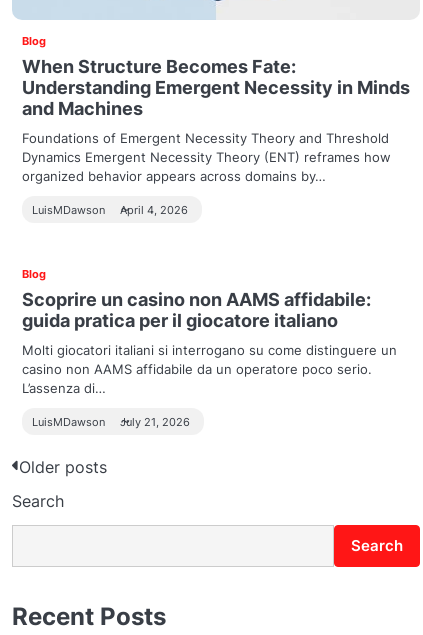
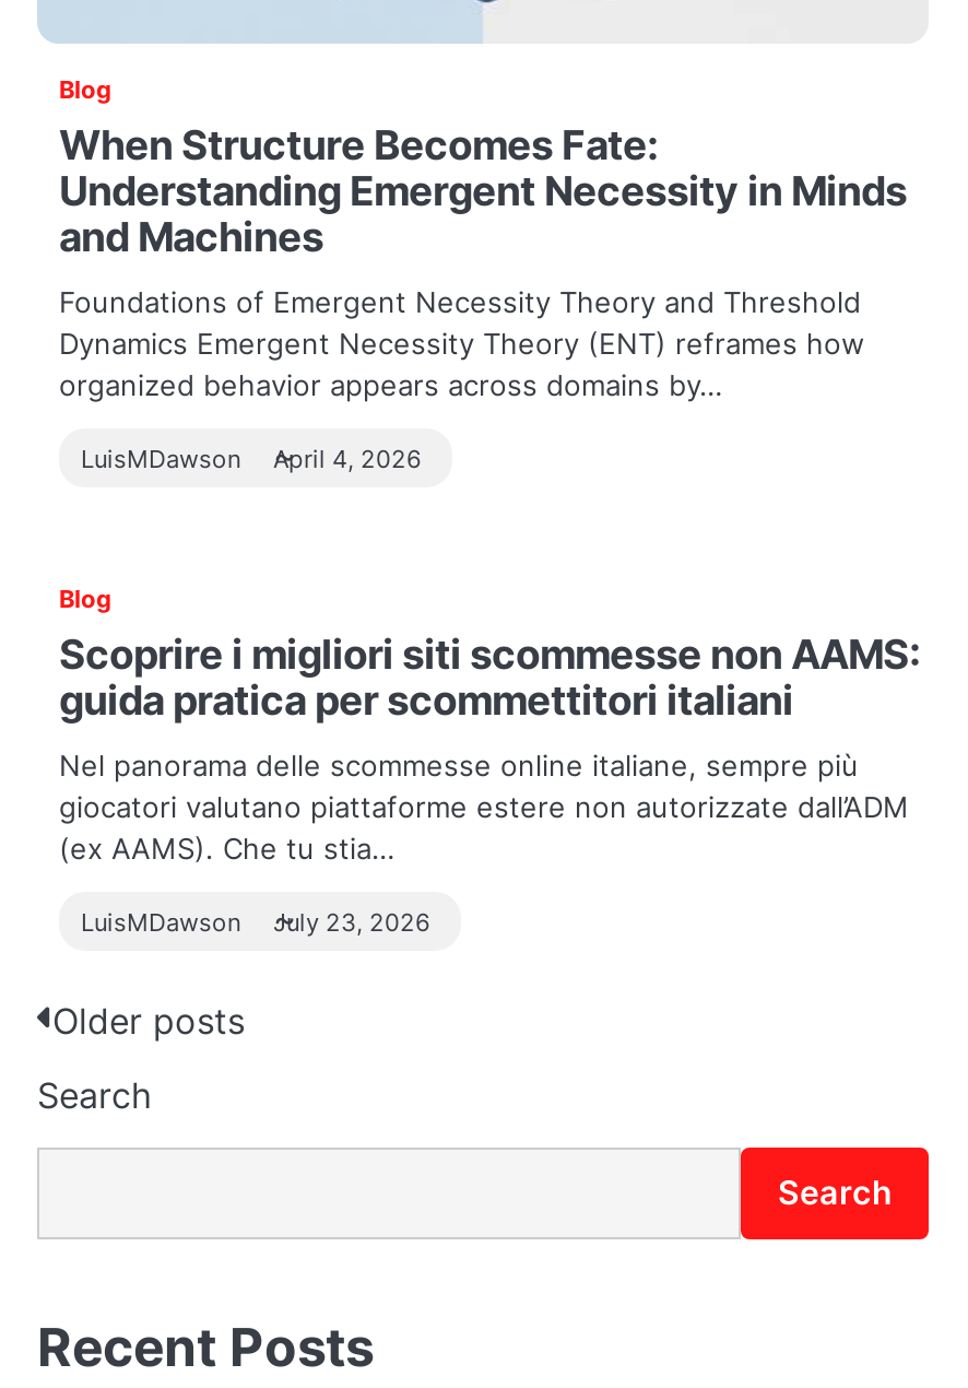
[22,288,371,331] Scoprire un casino non AAMS affidabile: | guida pratica per il giocatore italiano -> [59,630,920,724] Scoprire i migliori siti scommesse non AAMS: | guida pratica per scommettitori italiani
[22,342,397,396] Molti giocatori italiani si interrogano su come distinguere un | casino non AAMS affidabile da un operatore poco serio. | L’assenza di… -> [59,748,909,866] Nel panorama delle scommesse online italiane, sempre più | giocatori valutano piattaforme estere non autorizzate dall’ADM | (ex AAMS). Che tu stia…
[32,415,190,429] LuisMDawson July 21, 2026 -> [81,907,430,938] LuisMDawson July 23, 2026

